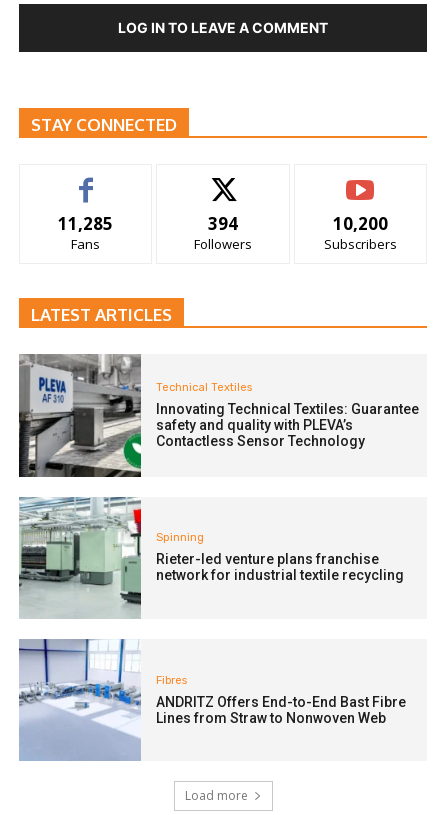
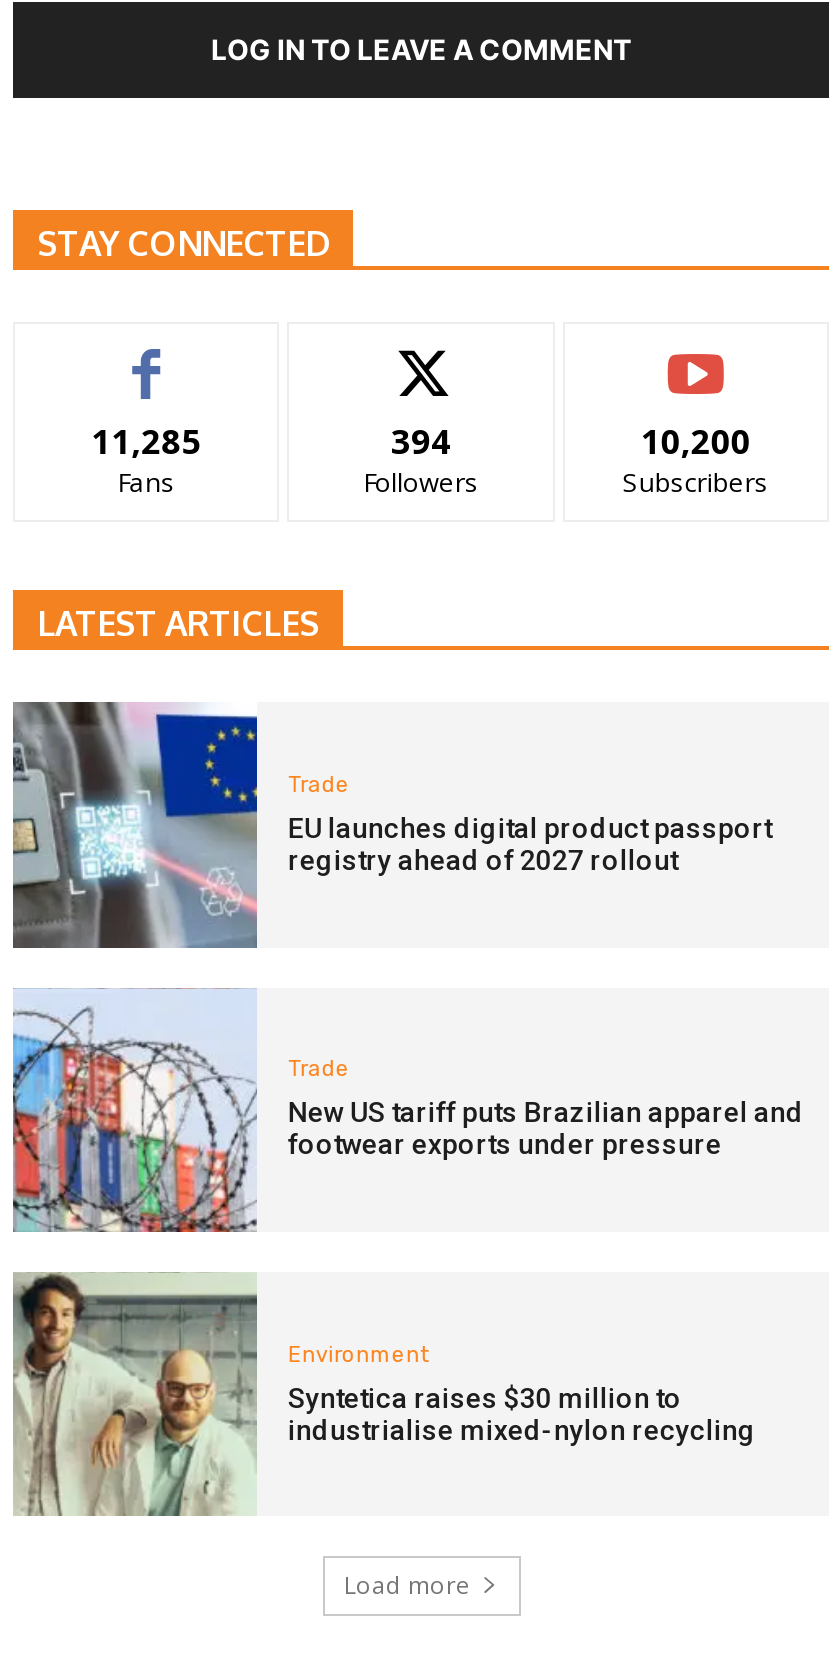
[18,353,419,478] [image] | Technical Textiles | Innovating Technical Textiles: Guarantee | safety and quality with PLEVA’s | Contactless Sensor Technology -> [11,702,772,950] [image] | Trade | EU launches digital product passport | registry ahead of 2027 rollout
[18,497,404,619] [image] | Spinning | Rieter-led venture plans franchise | network for industrial textile recycling -> [11,990,804,1234] [image] | Trade | New US tariff puts Brazilian apparel and | footwear exports under pressure
[19,639,406,761] [image] | Fibres | ANDRITZ Offers End-to-End Bast Fibre | Lines from Straw to Nonwoven Web -> [11,1272,756,1516] [image] | Environment | Syntetica raises $30 million to | industrialise mixed-nylon recycling

